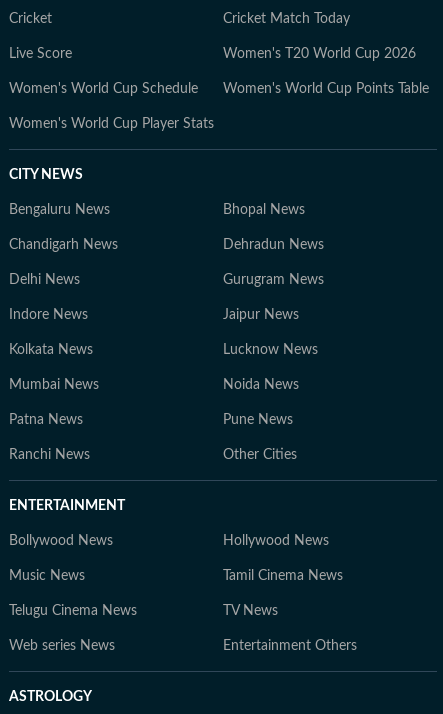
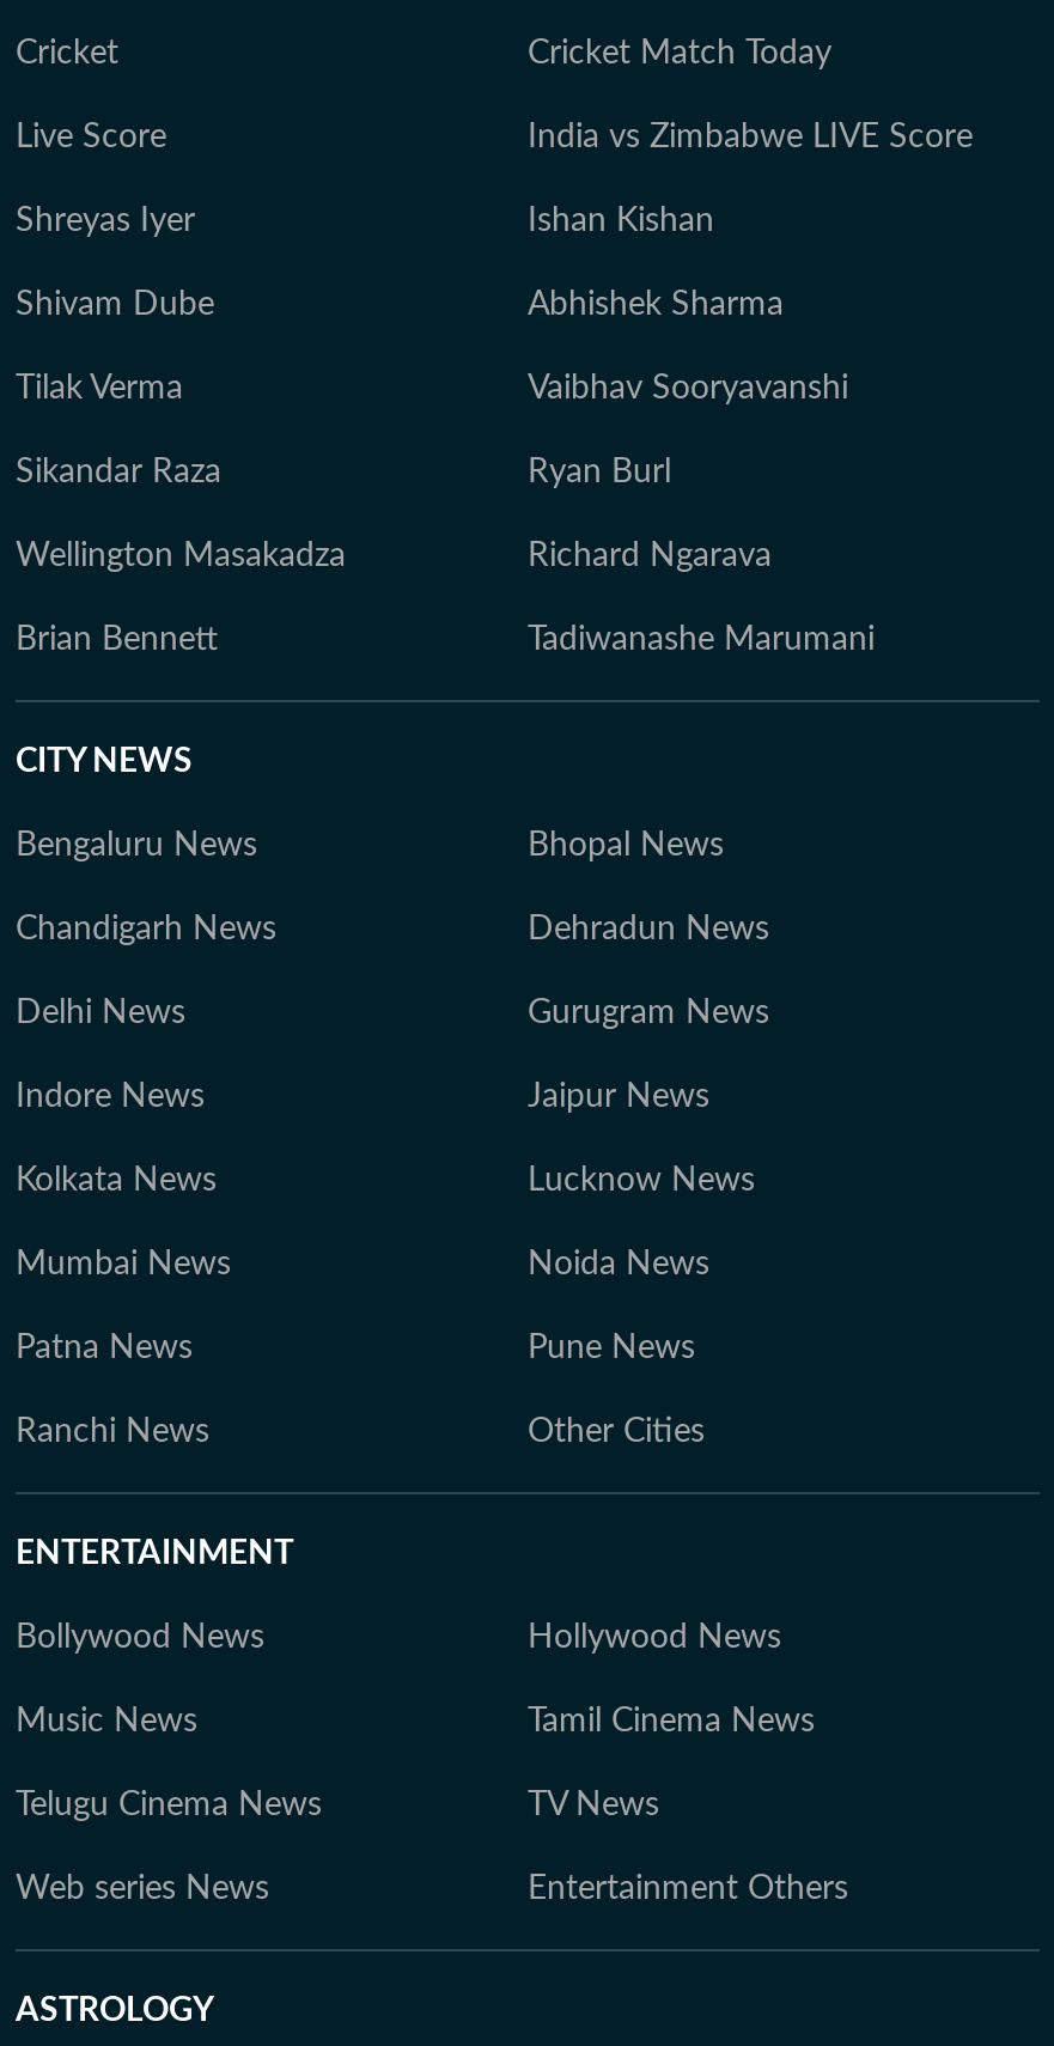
[9,47,429,131] Women's T20 World Cup 2026 | Women's World Cup Schedule | Women's World Cup Points Table | Women's World Cup Player Stats -> [16,121,973,657] India vs Zimbabwe LIVE Score | Shreyas Iyer | Ishan Kishan | Shivam Dube | Abhishek Sharma | Tilak Verma | Vaibhav Sooryavanshi | Sikandar Raza | Ryan Burl | Wellington Masakadza | Richard Ngarava | Brian Bennett | Tadiwanashe Marumani

